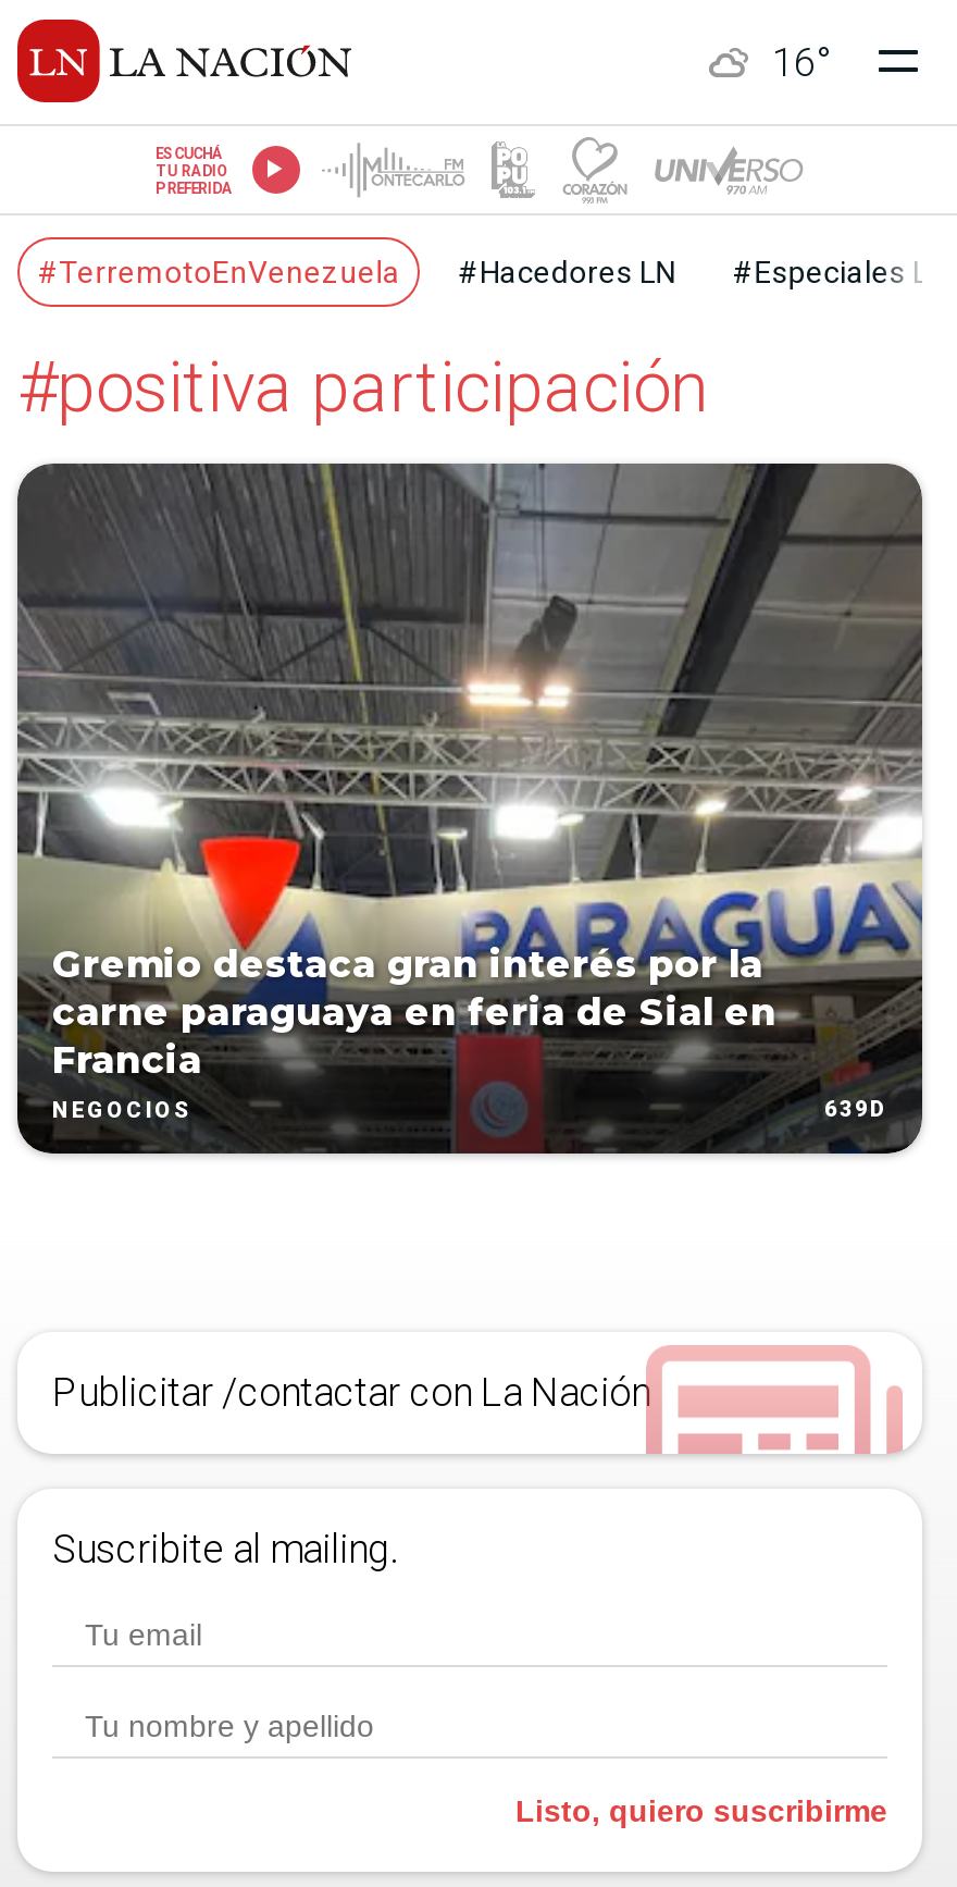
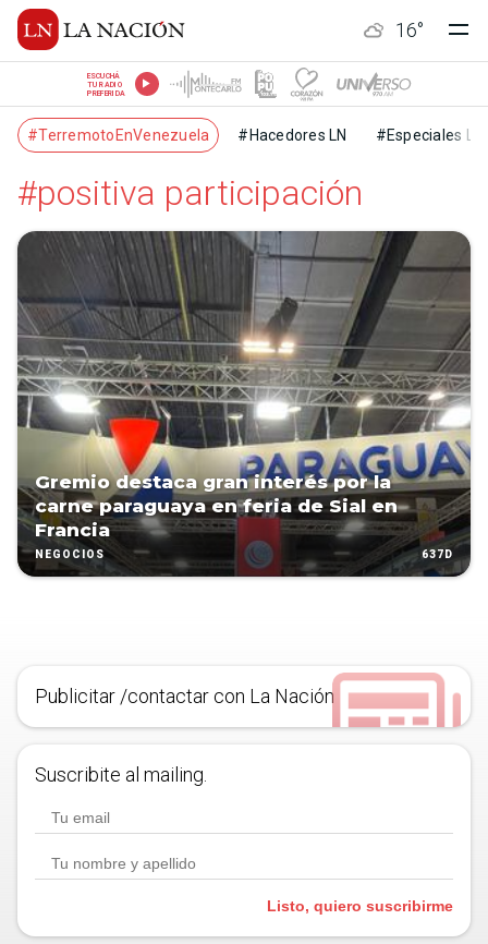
[824,1097,887,1121] 639D -> [422,548,453,560] 637D

